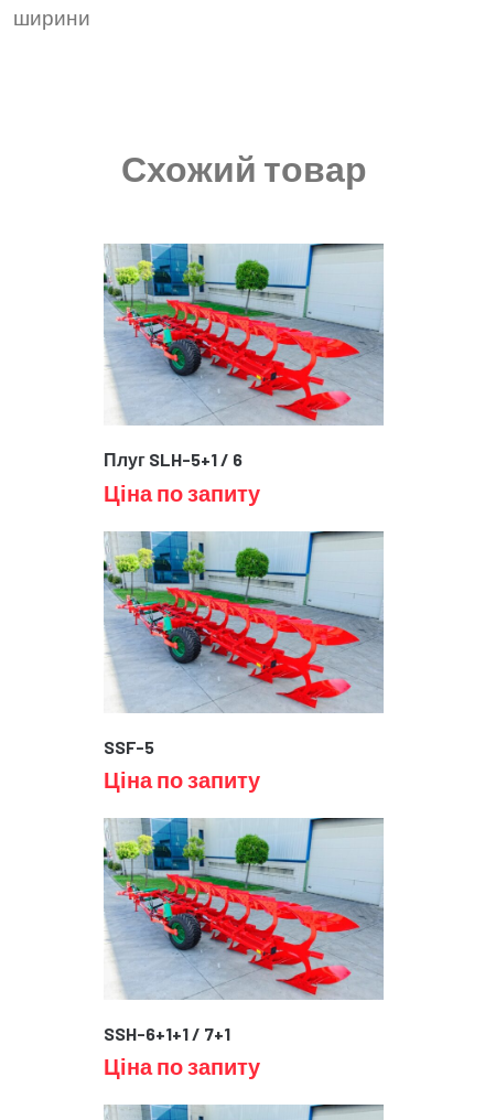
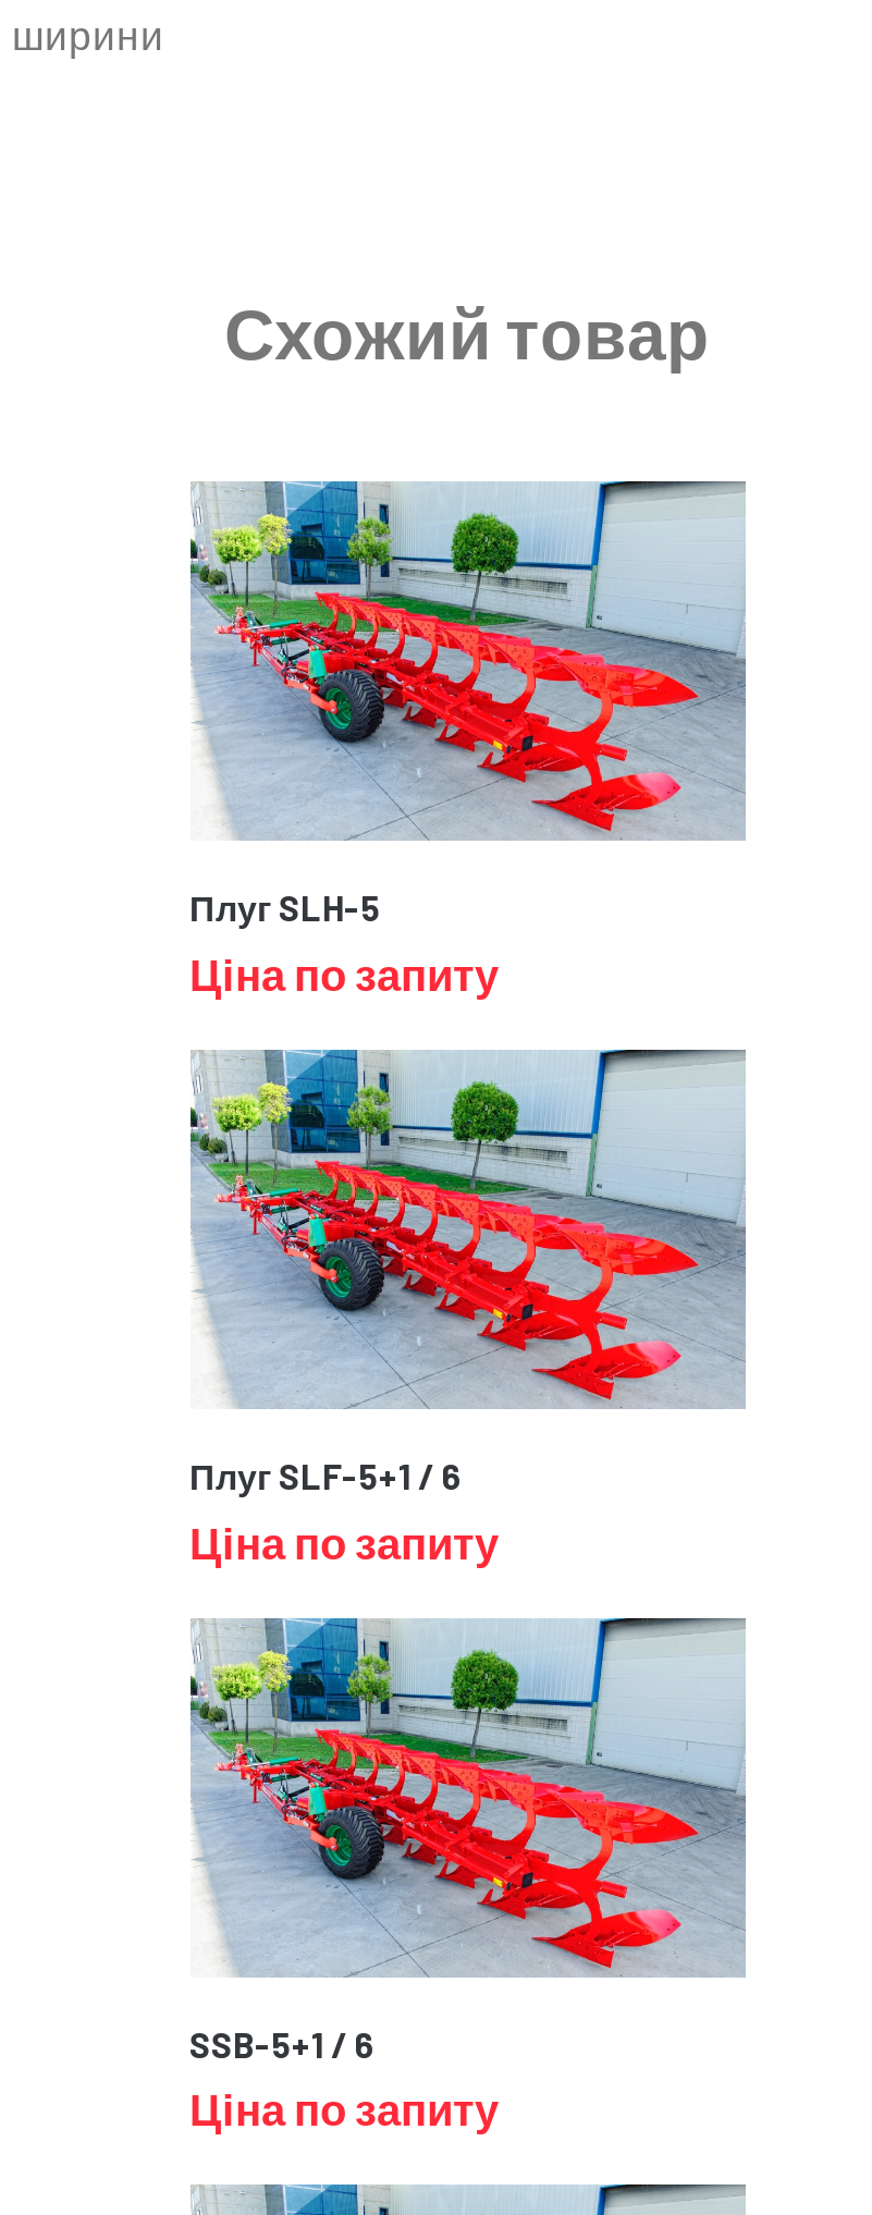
[103,449,242,470] Плуг SLH-5+1 / 6 -> [189,887,381,928] Плуг SLH-5
[103,737,154,758] SSF-5 -> [189,1456,462,1497] Плуг SLF-5+1 / 6
[103,1023,230,1044] SSH-6+1+1 / 7+1 -> [189,2024,374,2065] SSB-5+1 / 6

